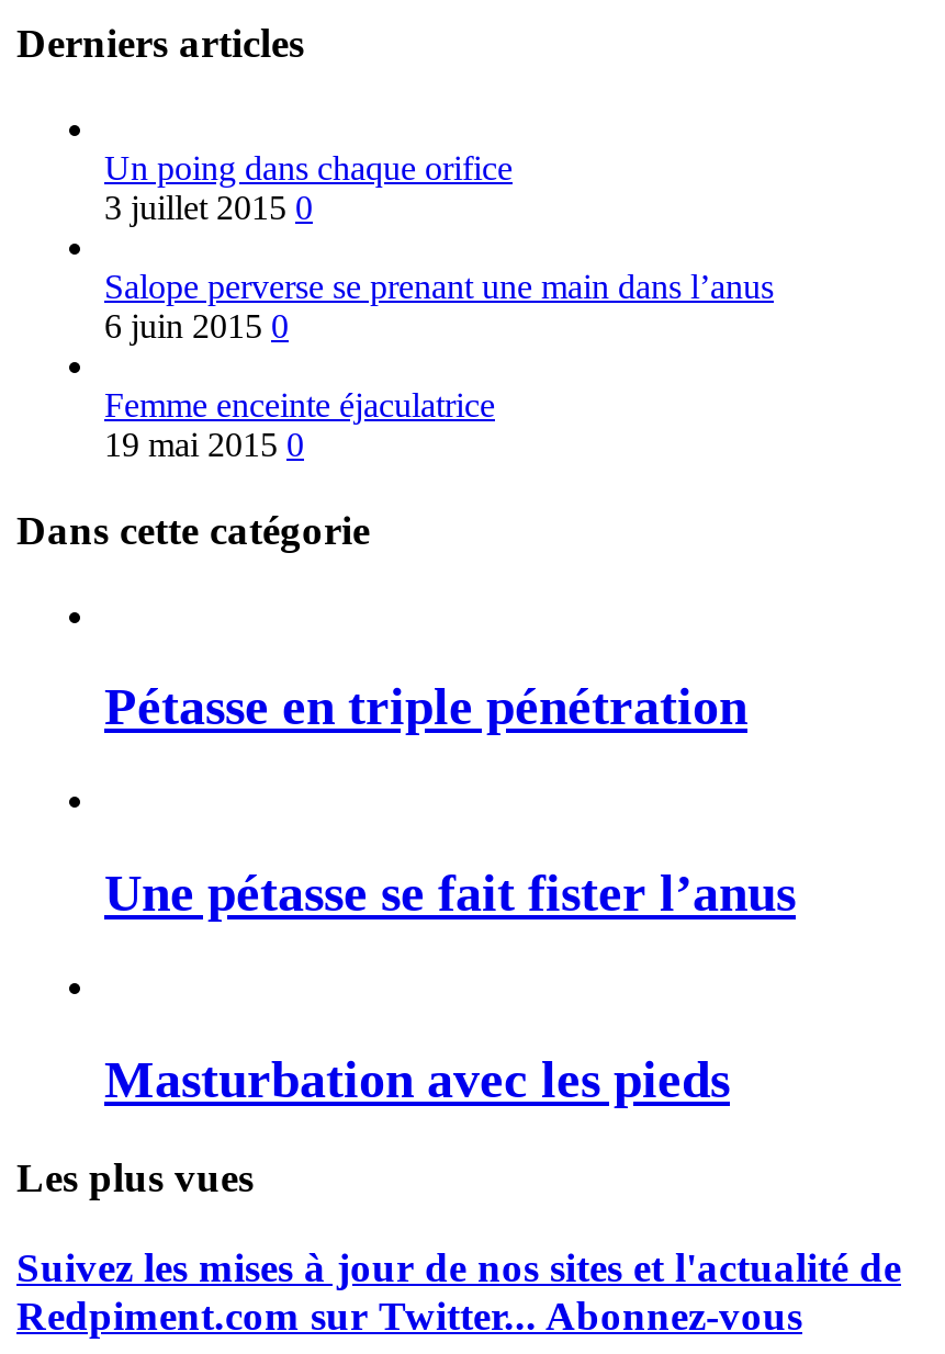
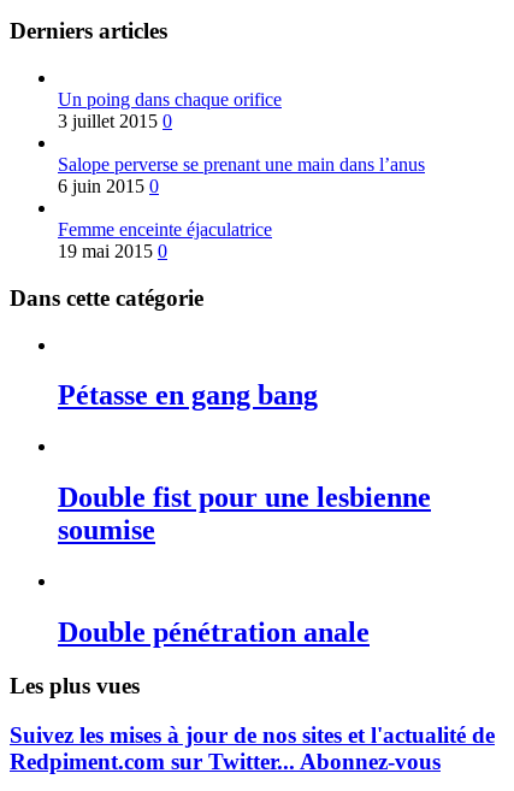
[104,679,747,736] Pétasse en triple pénétration -> [58,380,318,411] Pétasse en gang bang
[104,865,796,922] Une pétasse se fait fister l’anus -> [58,482,431,546] Double fist pour une lesbienne | soumise
[104,1051,730,1108] Masturbation avec les pieds -> [58,616,370,648] Double pénétration anale

